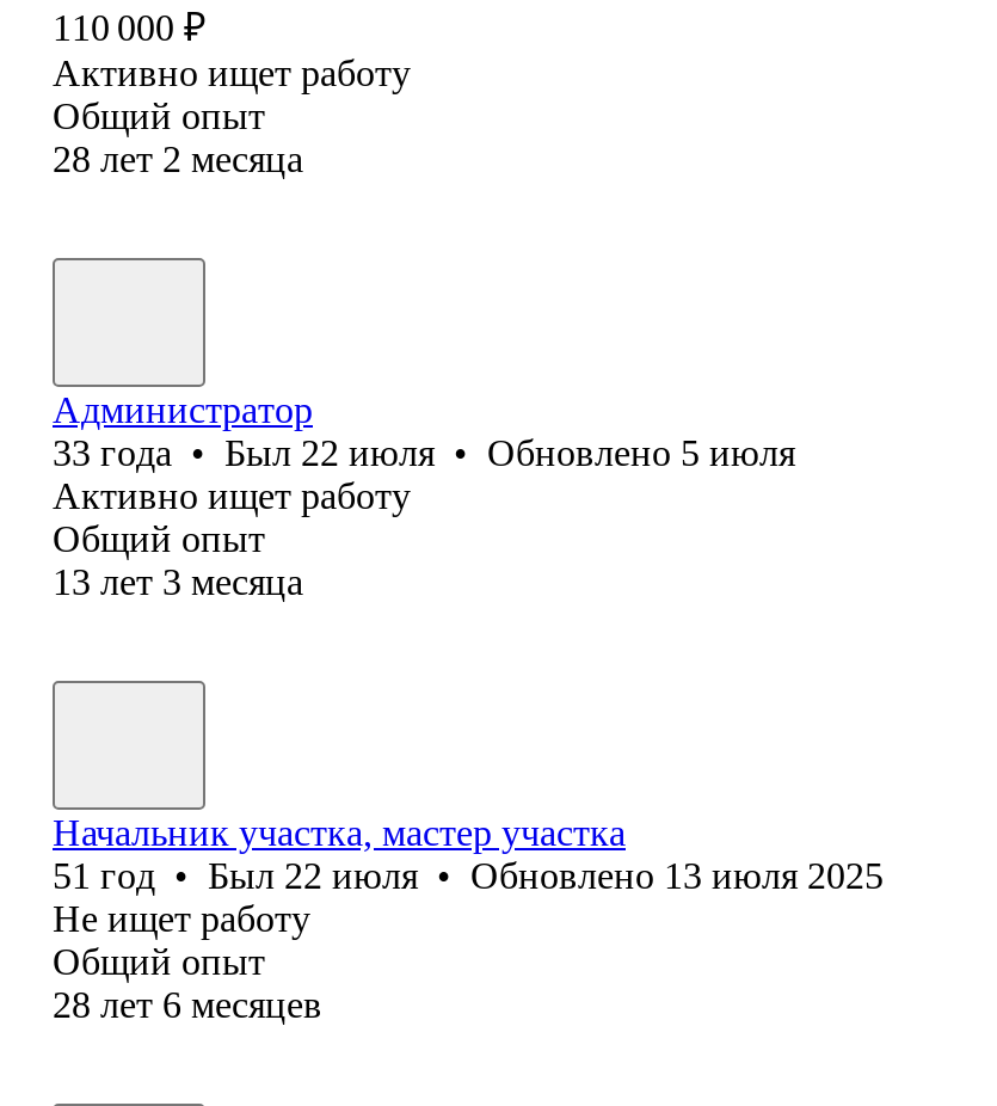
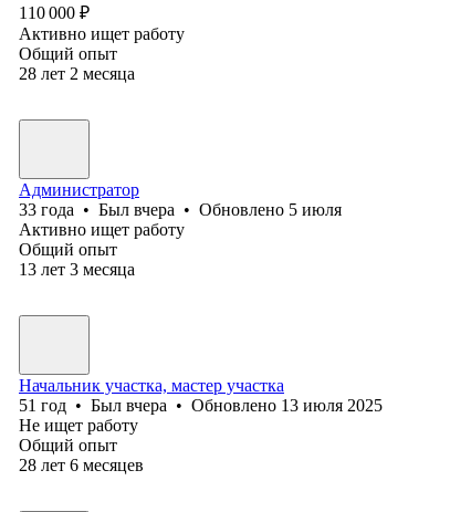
[53,432,795,473] 33 года • Был 22 июля • Обновлено 5 июля -> [19,200,342,219] 33 года • Был вчера • Обновлено 5 июля
[53,855,884,896] 51 год • Был 22 июля • Обновлено 13 июля 2025 -> [19,396,383,415] 51 год • Был вчера • Обновлено 13 июля 2025

